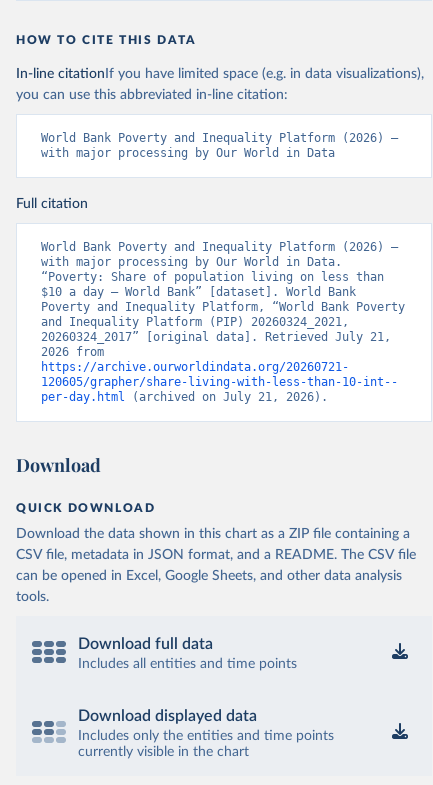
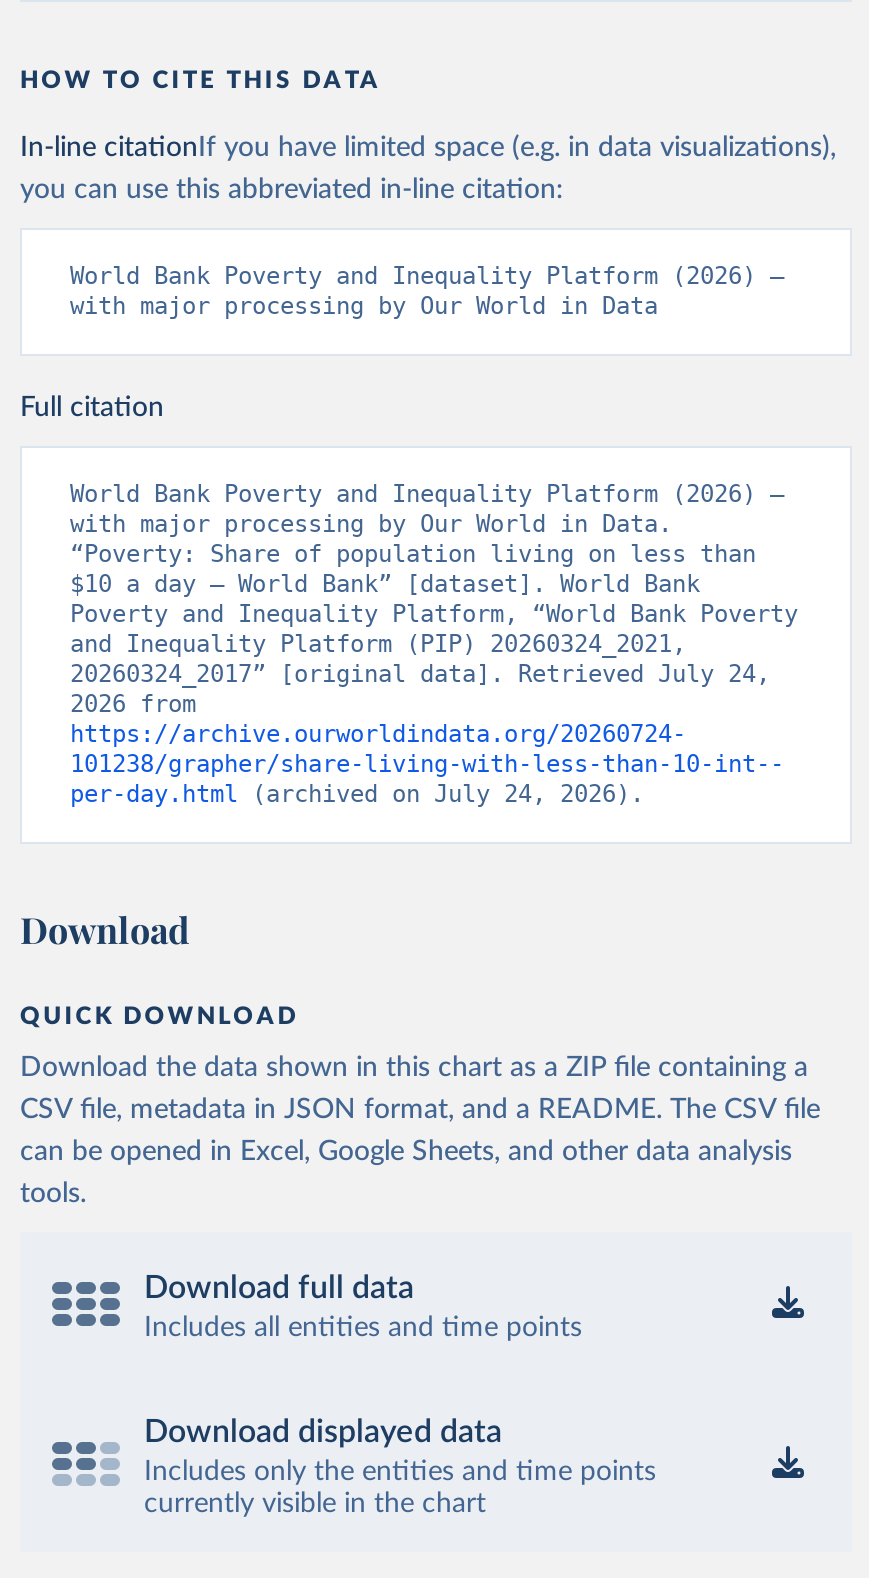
[41,330,391,344] 20260324_2017” [original data]. Retrieved July 21, -> [70,661,770,689] 20260324_2017” [original data]. Retrieved July 24,
[41,360,398,404] https://archive.ourworldindata.org/20260721- | 120605/grapher/share-living-with-less-than-10-int-- | per-day.html (archived on July 21, 2026). -> [70,721,784,809] https://archive.ourworldindata.org/20260724- | 101238/grapher/share-living-with-less-than-10-int-- | per-day.html (archived on July 24, 2026).

